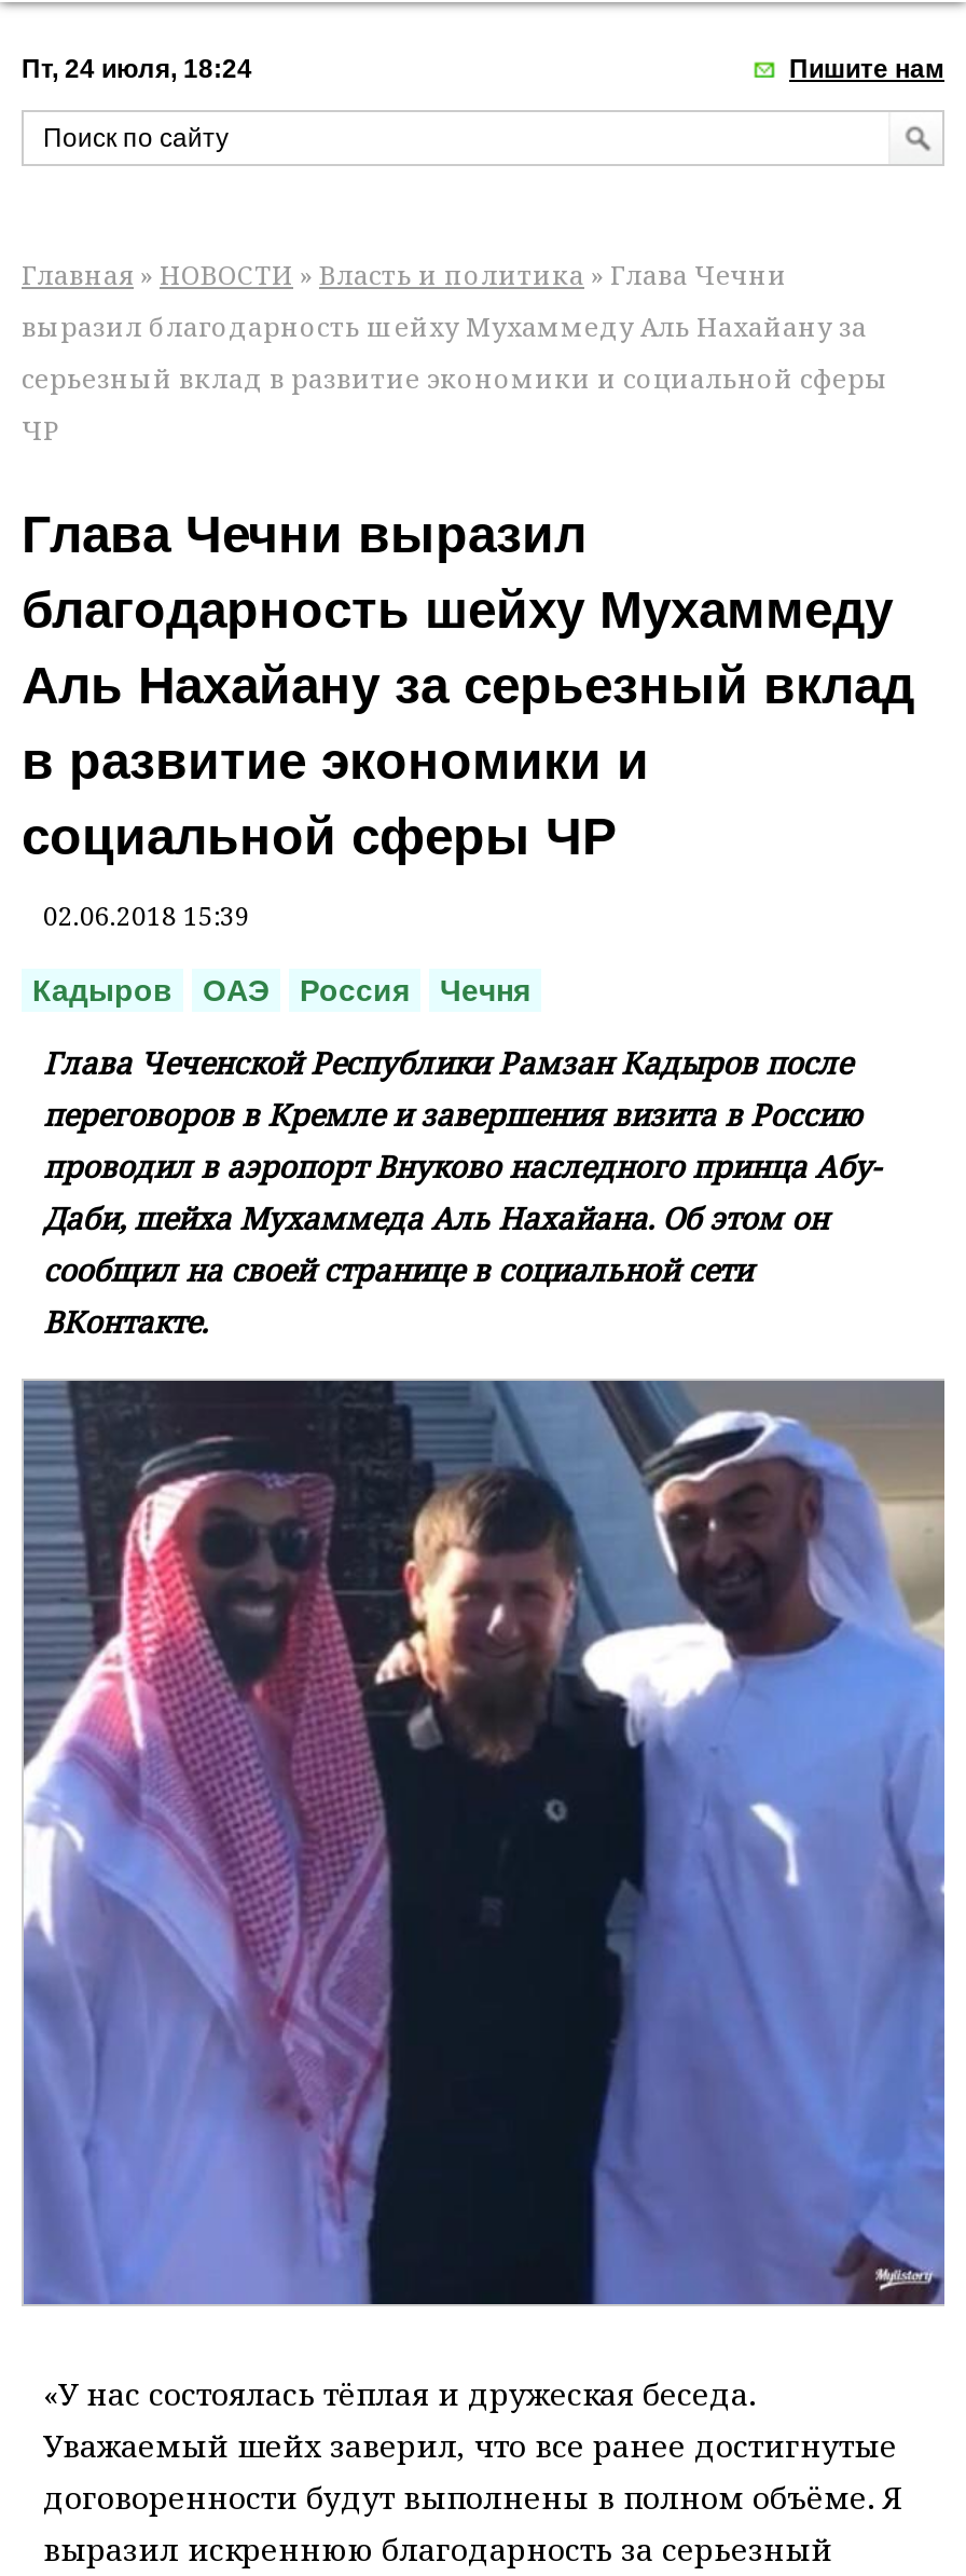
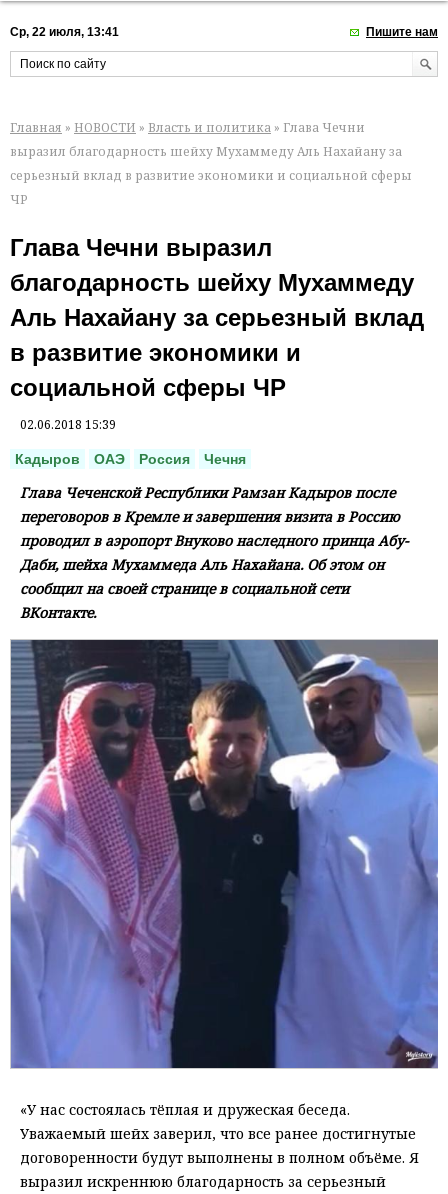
[22,54,252,84] Пт, 24 июля, 18:24 -> [10,25,119,39] Ср, 22 июля, 13:41

